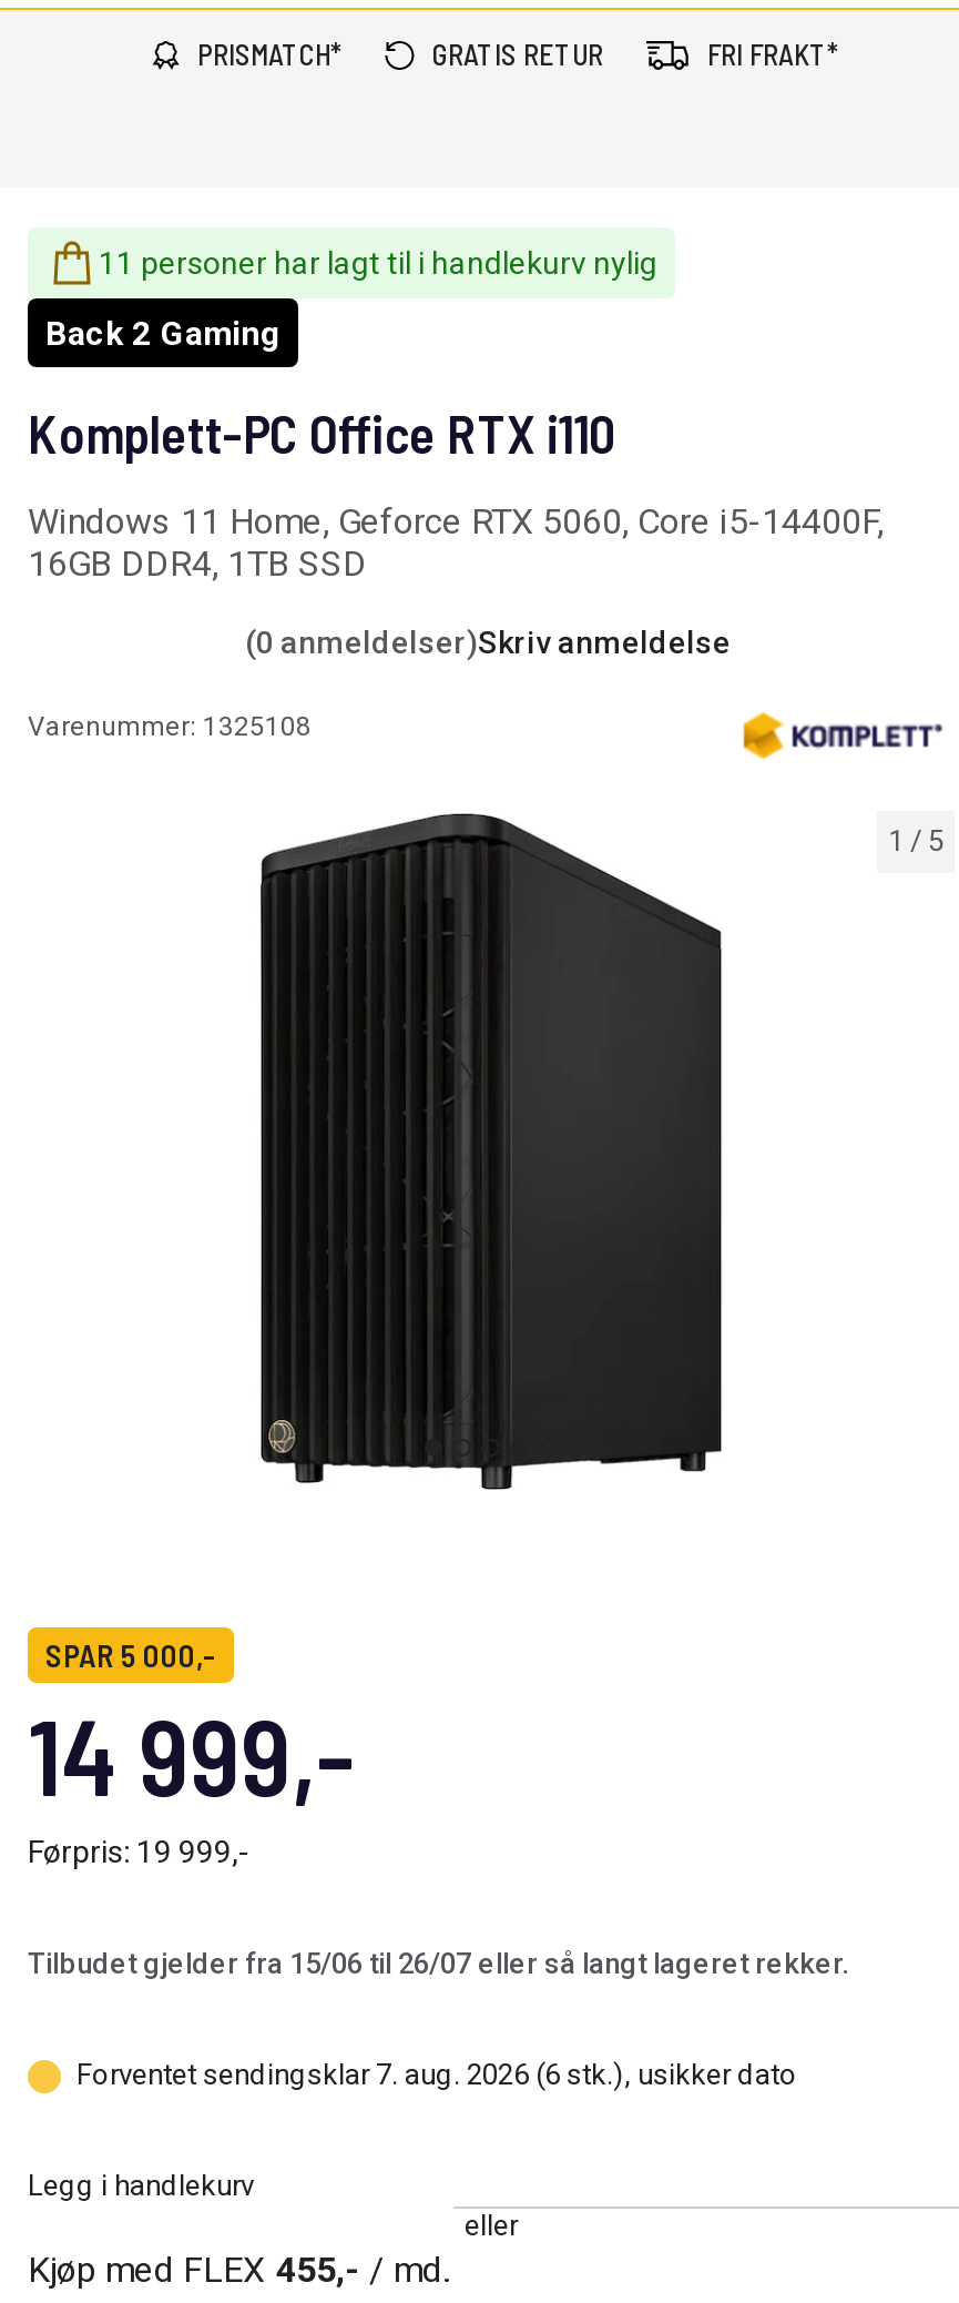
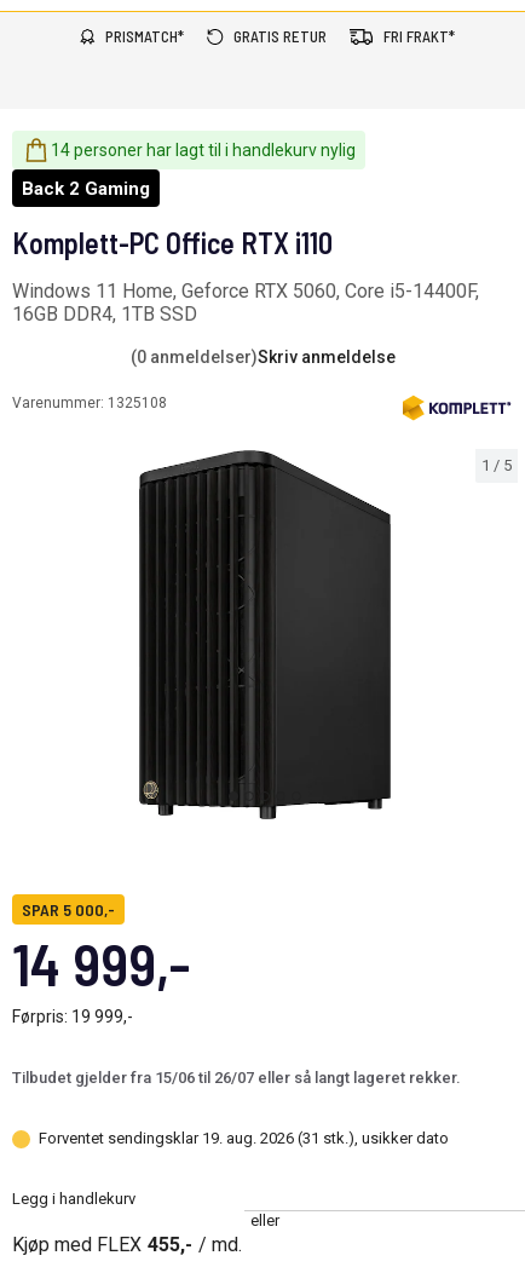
[99,245,657,281] 11 personer har lagt til i handlekurv nylig -> [51,140,356,160] 14 personer har lagt til i handlekurv nylig
[76,2058,797,2091] Forventet sendingsklar 7. aug. 2026 (6 stk.), usikker dato -> [39,1129,449,1147] Forventet sendingsklar 19. aug. 2026 (31 stk.), usikker dato

